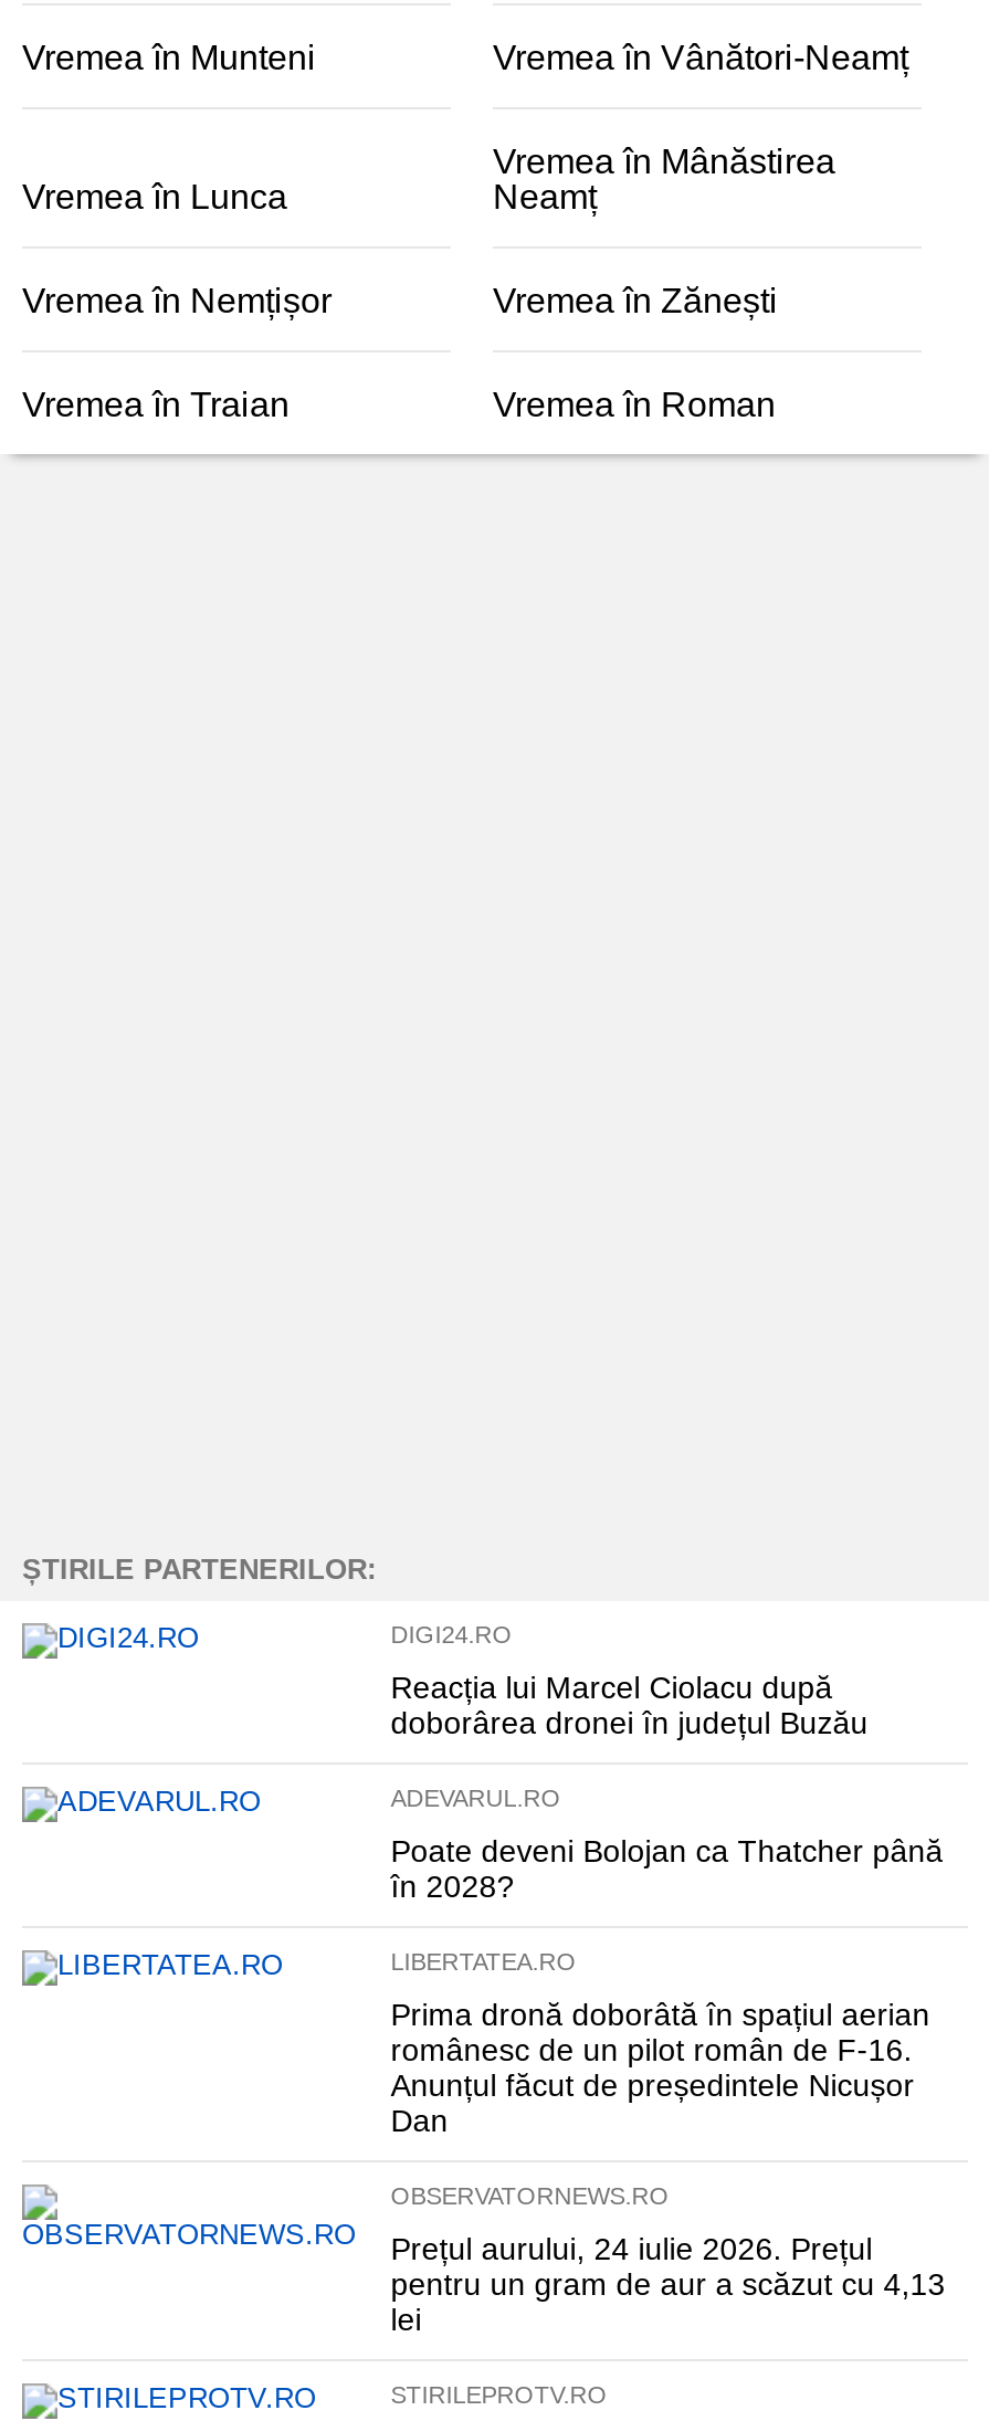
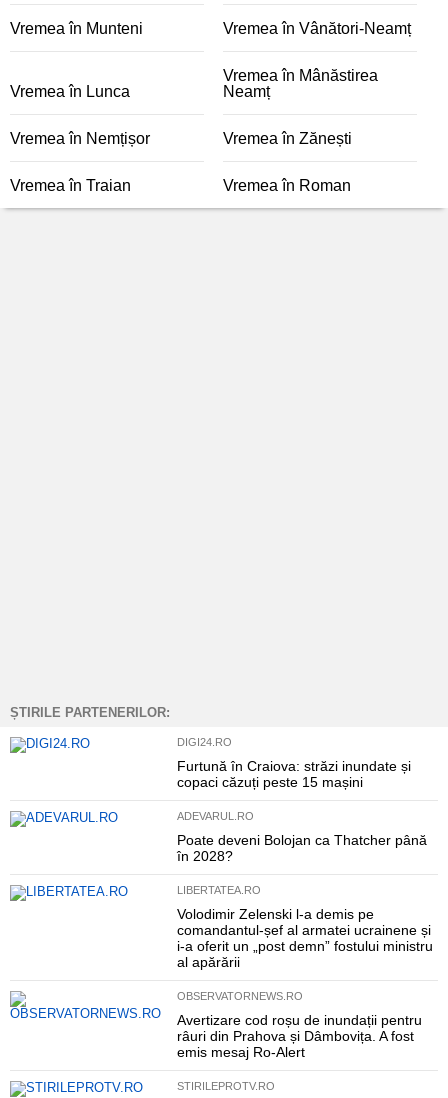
[391,1670,868,1740] Reacția lui Marcel Ciolacu după | doborârea dronei în județul Buzău -> [177,758,411,790] Furtună în Craiova: străzi inundate și | copaci căzuți peste 15 mașini
[391,1997,930,2138] Prima dronă doborâtă în spațiul aerian | românesc de un pilot român de F-16. | Anunțul făcut de președintele Nicușor | Dan -> [177,906,433,970] Volodimir Zelenski l-a demis pe | comandantul-șef al armatei ucrainene și | i-a oferit un „post demn” fostului ministru | al apărării
[391,2231,945,2337] Prețul aurului, 24 iulie 2026. Prețul | pentru un gram de aur a scăzut cu 4,13 | lei -> [177,1012,422,1060] Avertizare cod roșu de inundații pentru | râuri din Prahova și Dâmbovița. A fost | emis mesaj Ro-Alert

